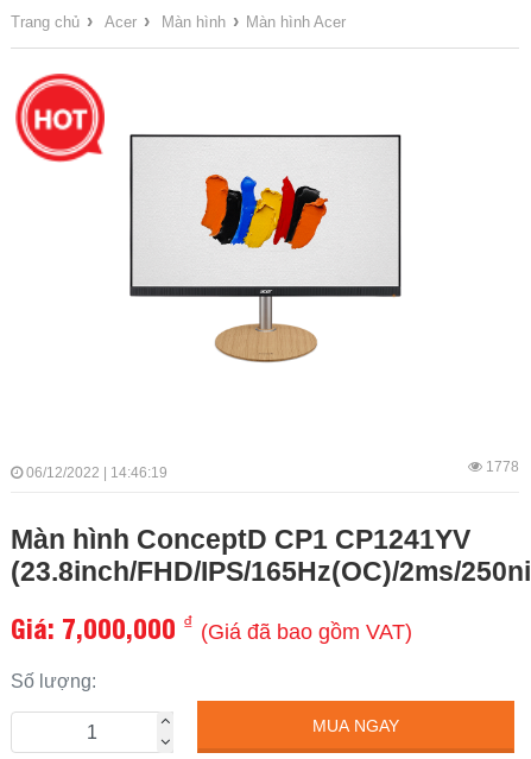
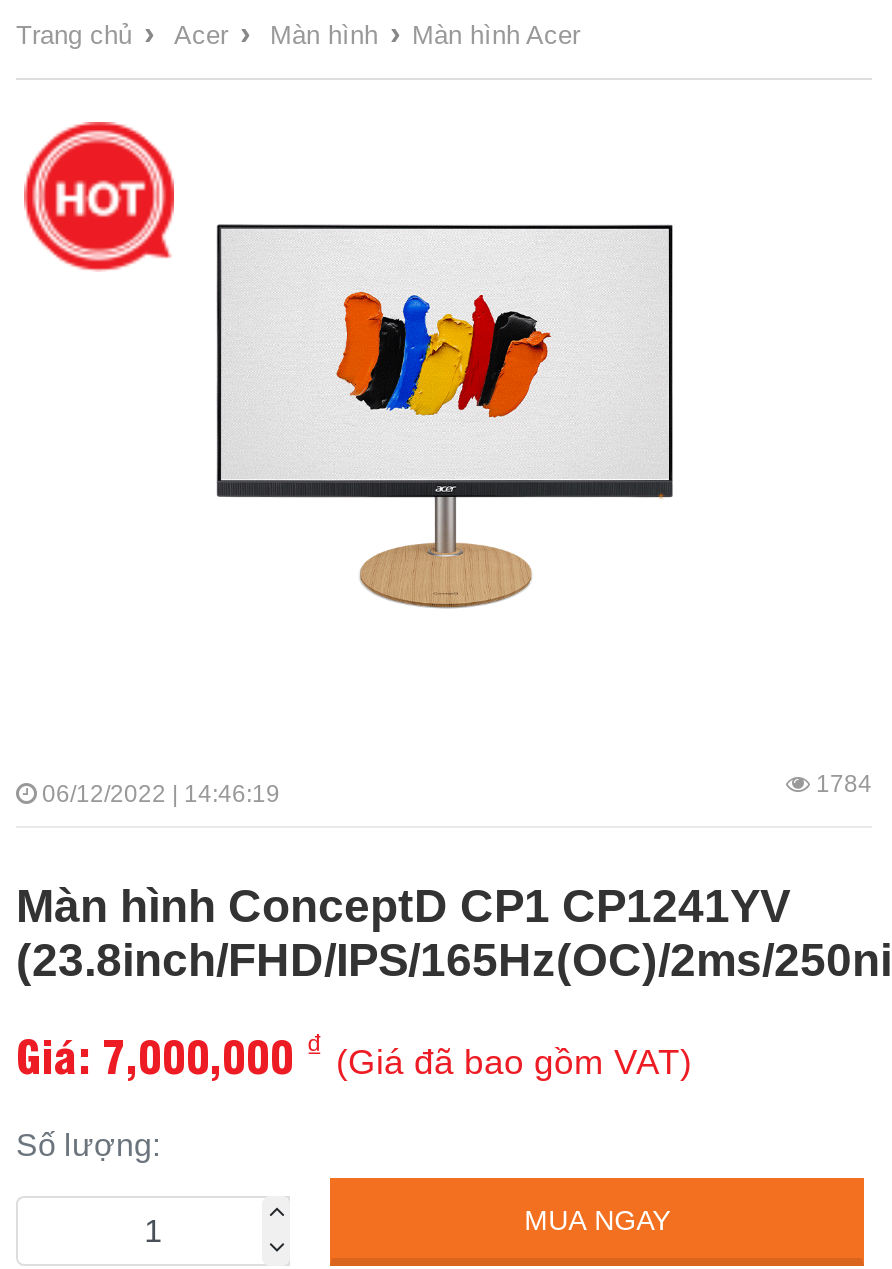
[482,458,519,475] 1778 -> [810,770,872,798] 1784

